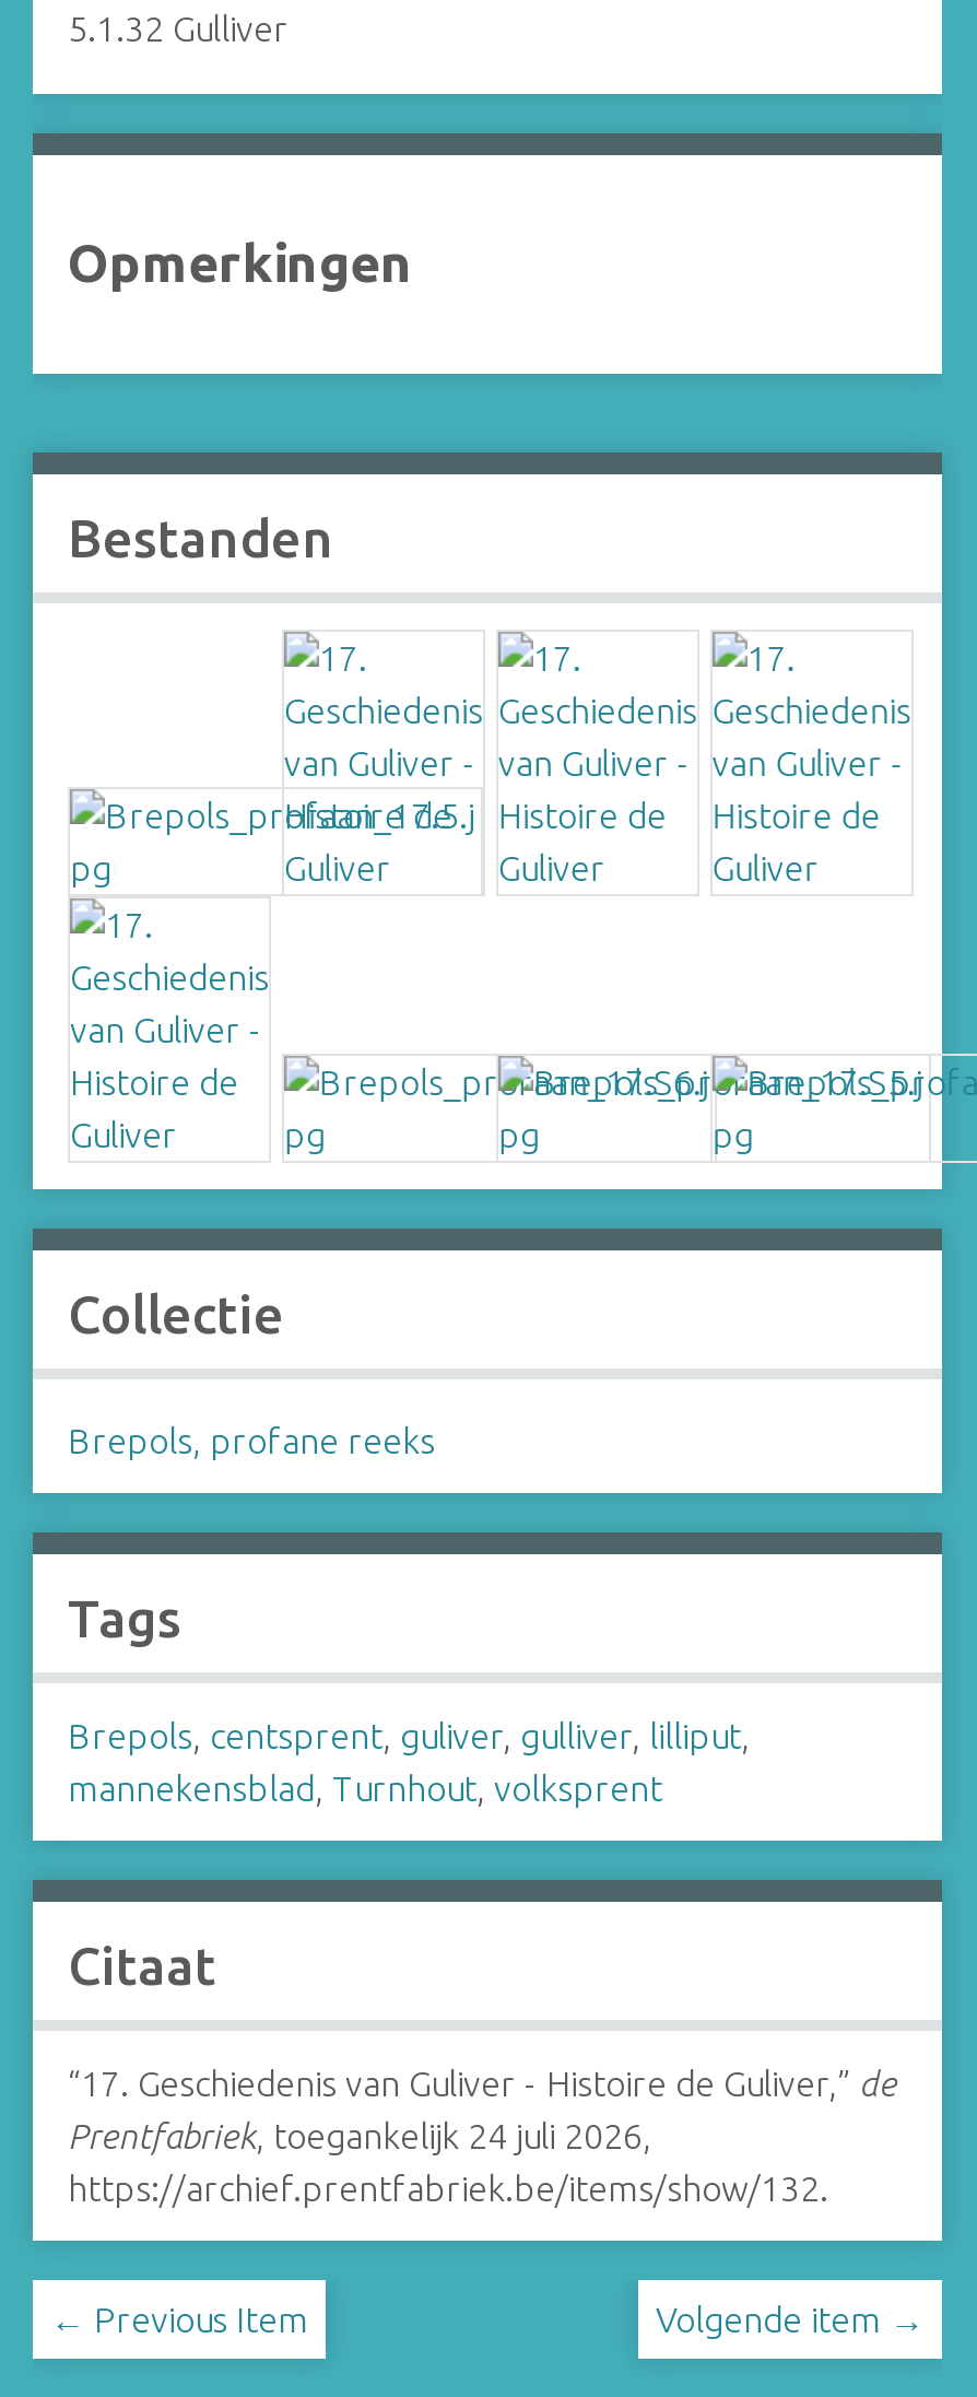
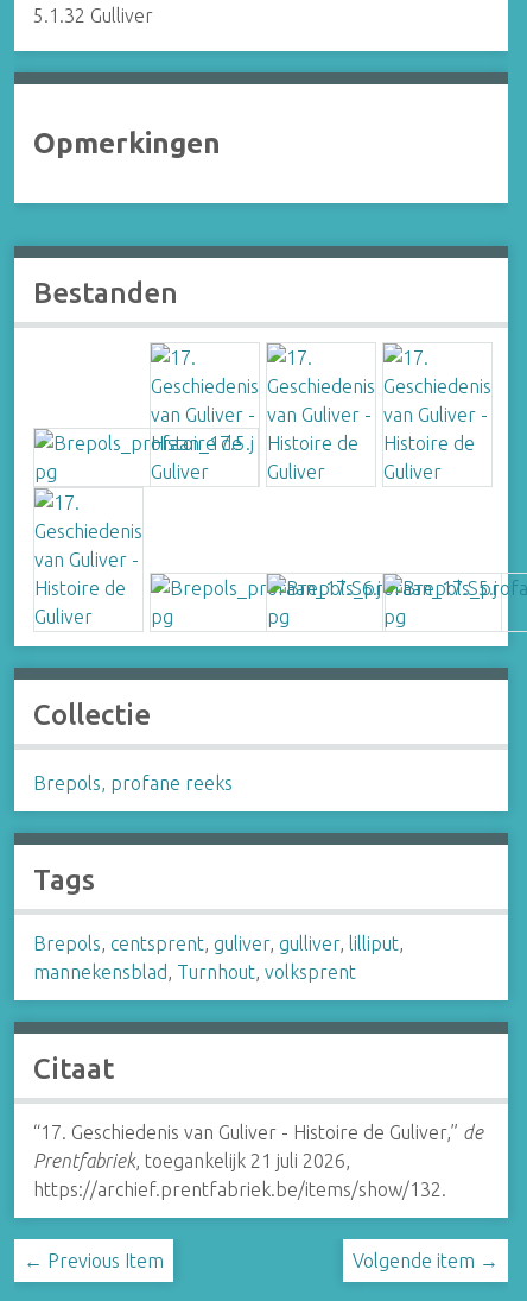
[68,2116,651,2155] Prentfabriek, toegankelijk 24 juli 2026, -> [33,1150,350,1171] Prentfabriek, toegankelijk 21 juli 2026,

